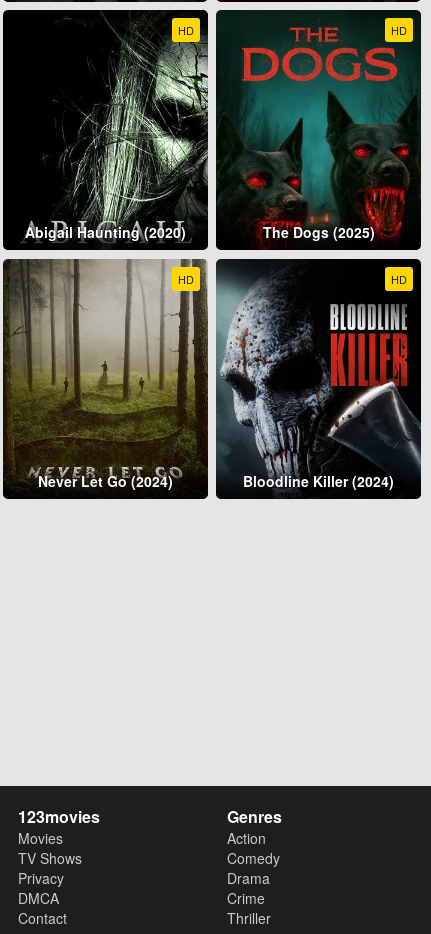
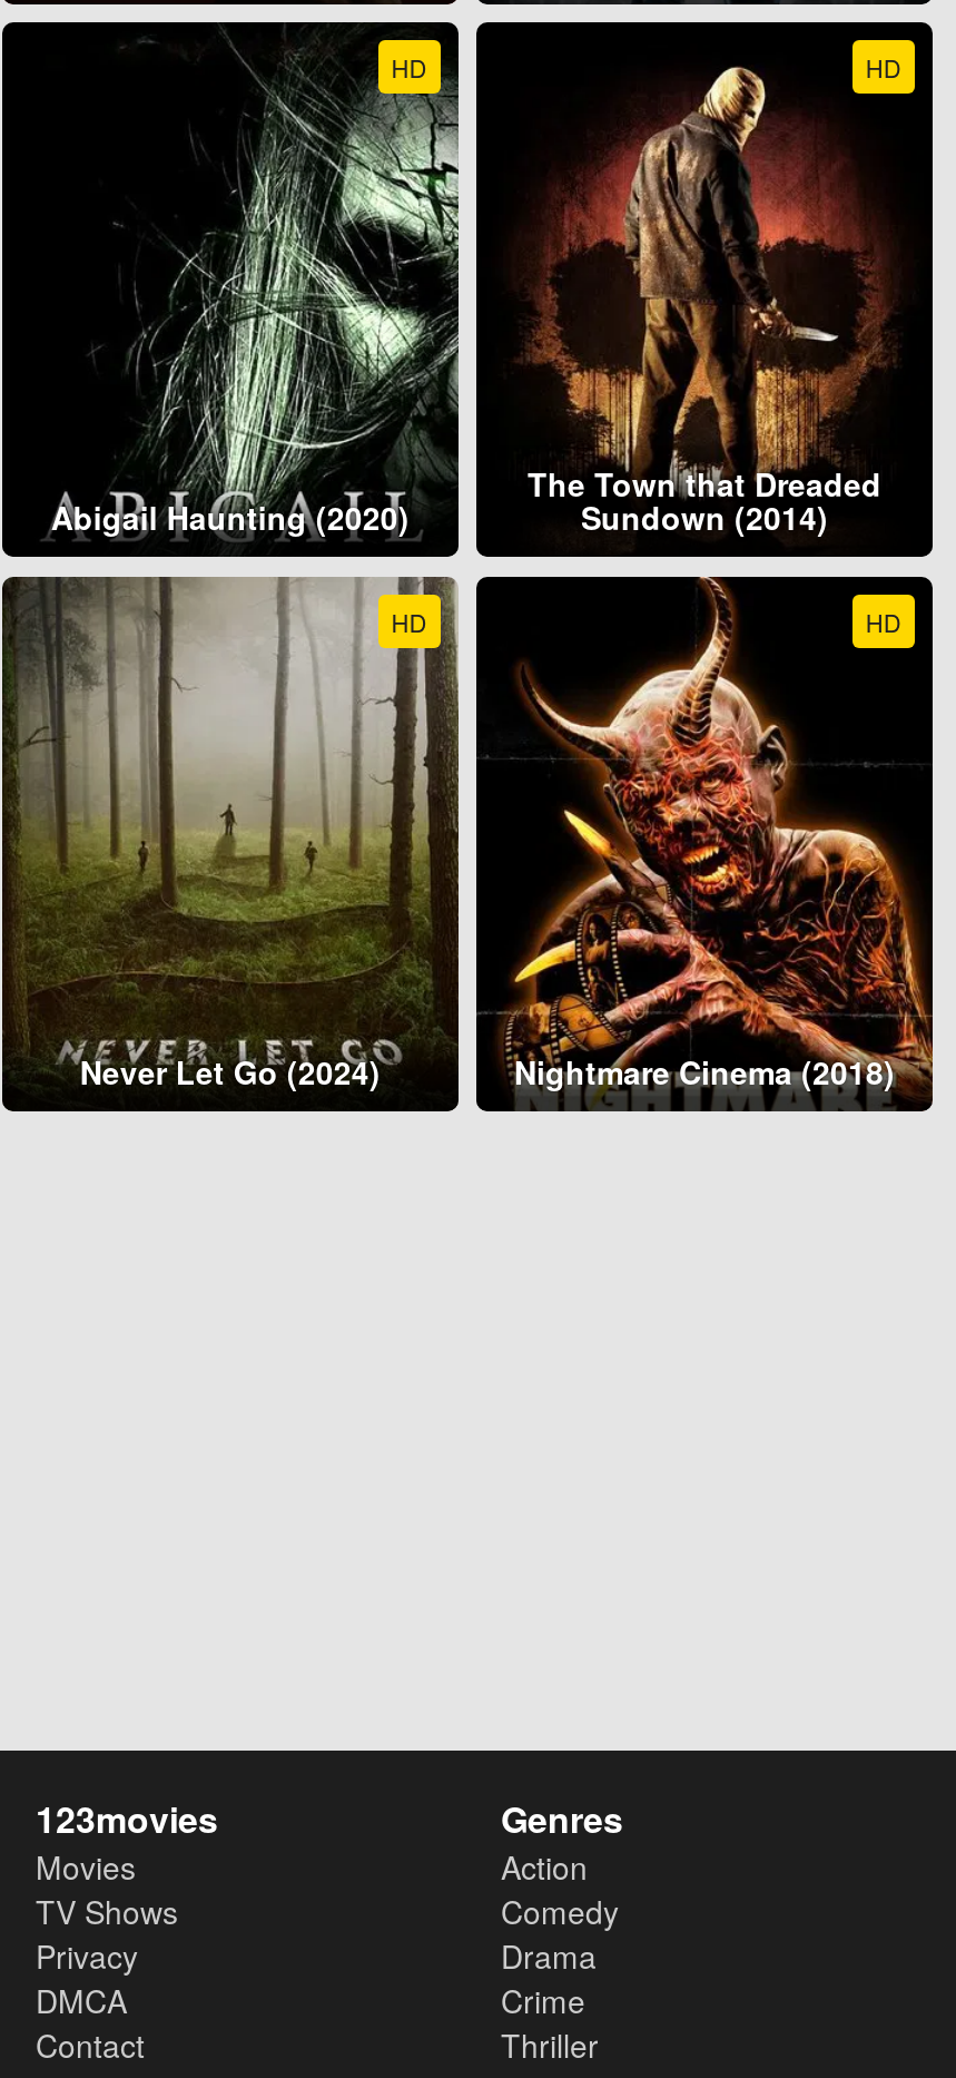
[217,11,421,242] [image] | The Dogs (2025) -> [481,27,933,540] [image] | The Town that Dreaded | Sundown (2014)
[215,258,422,491] [image] | Bloodline Killer (2024) -> [474,575,935,1111] [image] | Nightmare Cinema (2018)

